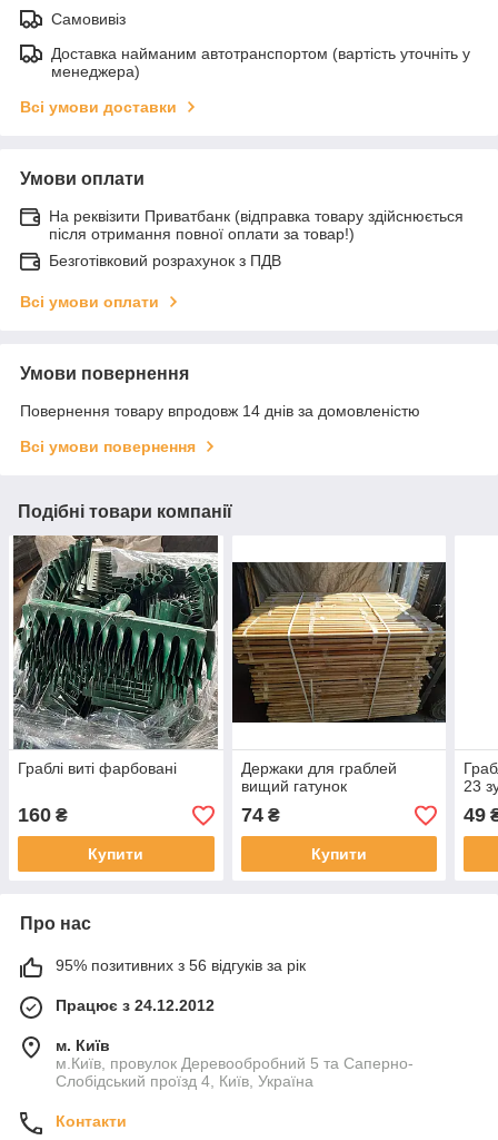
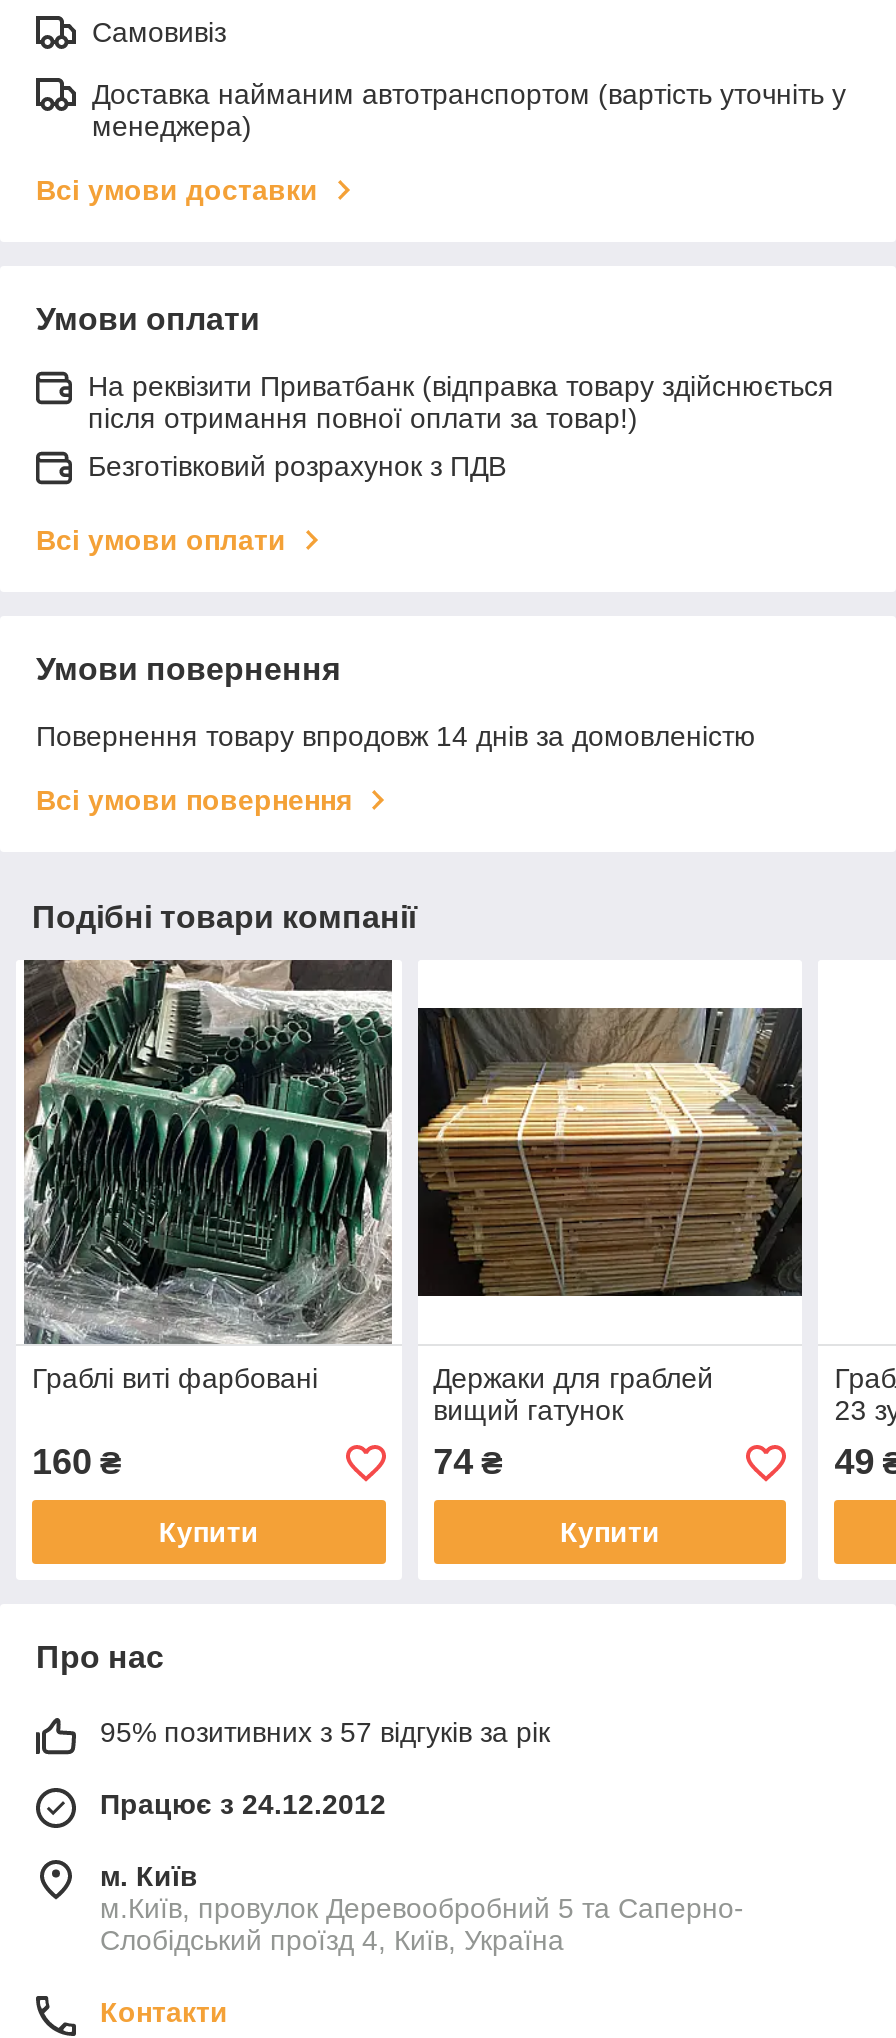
[56,957,306,975] 95% позитивних з 56 відгуків за рік -> [100,1717,550,1749] 95% позитивних з 57 відгуків за рік

